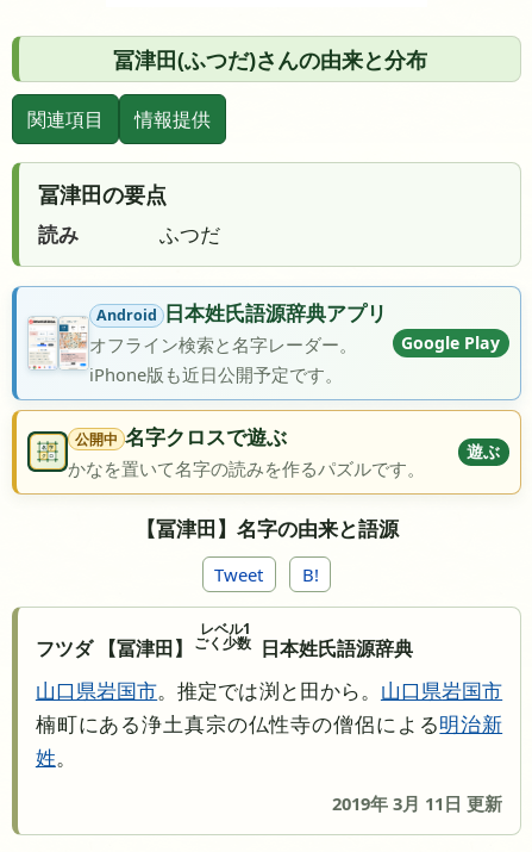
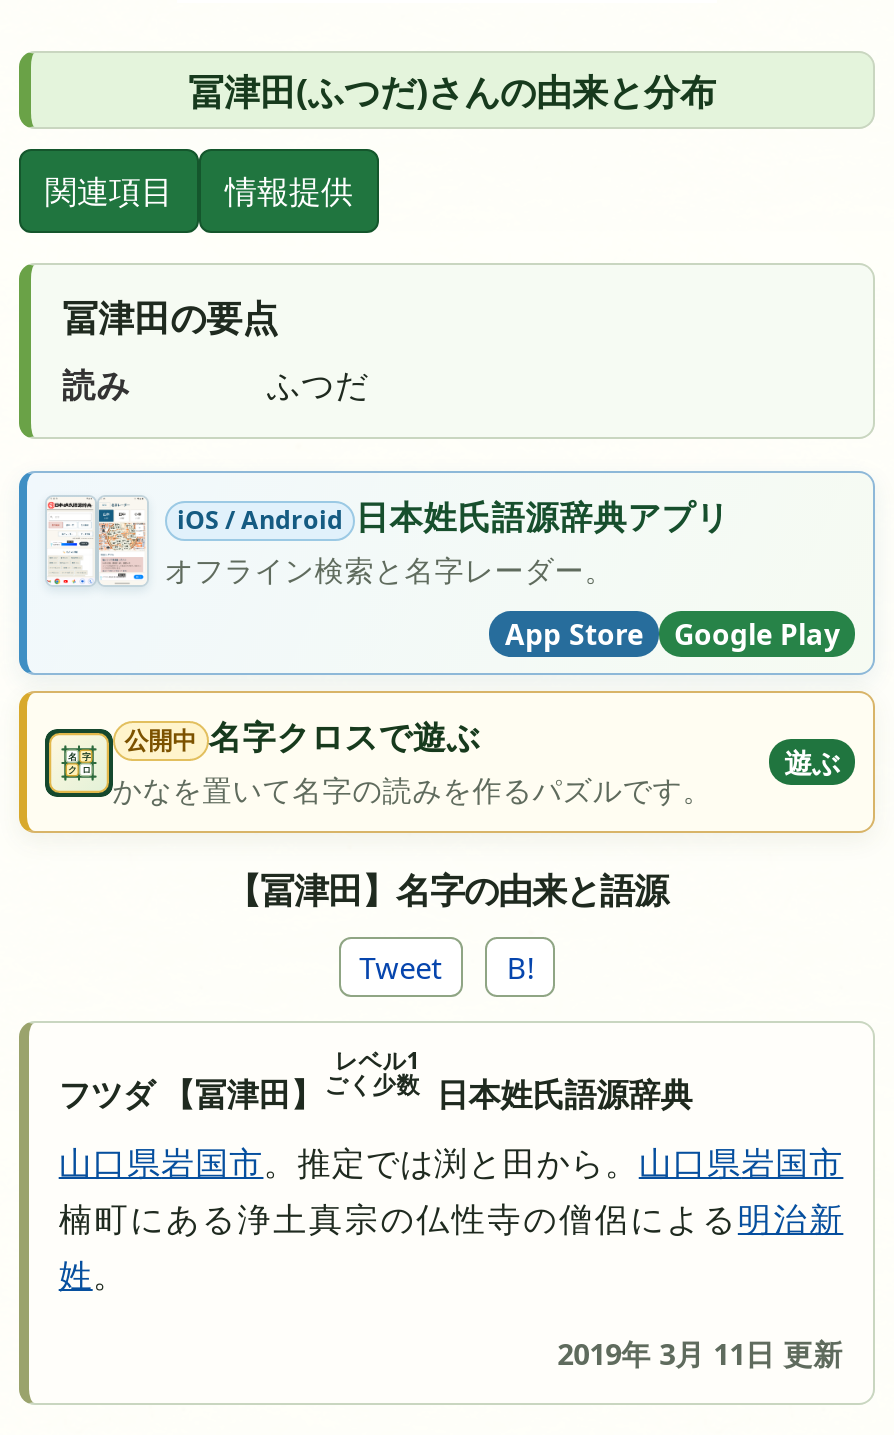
[29,299,387,371] [image] | Android 日本姓氏語源辞典アプリ -> [45,493,730,603] [image] | iOS / Android 日本姓氏語源辞典アプリ
moved [402,331,500,354] -> [674,614,840,652]: Google Play
[89,362,343,386] iPhone版も近日公開予定です。 -> [505,614,643,652] App Store

